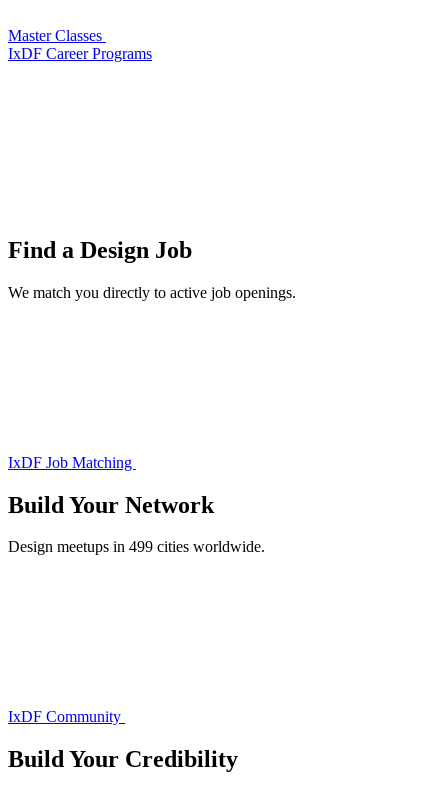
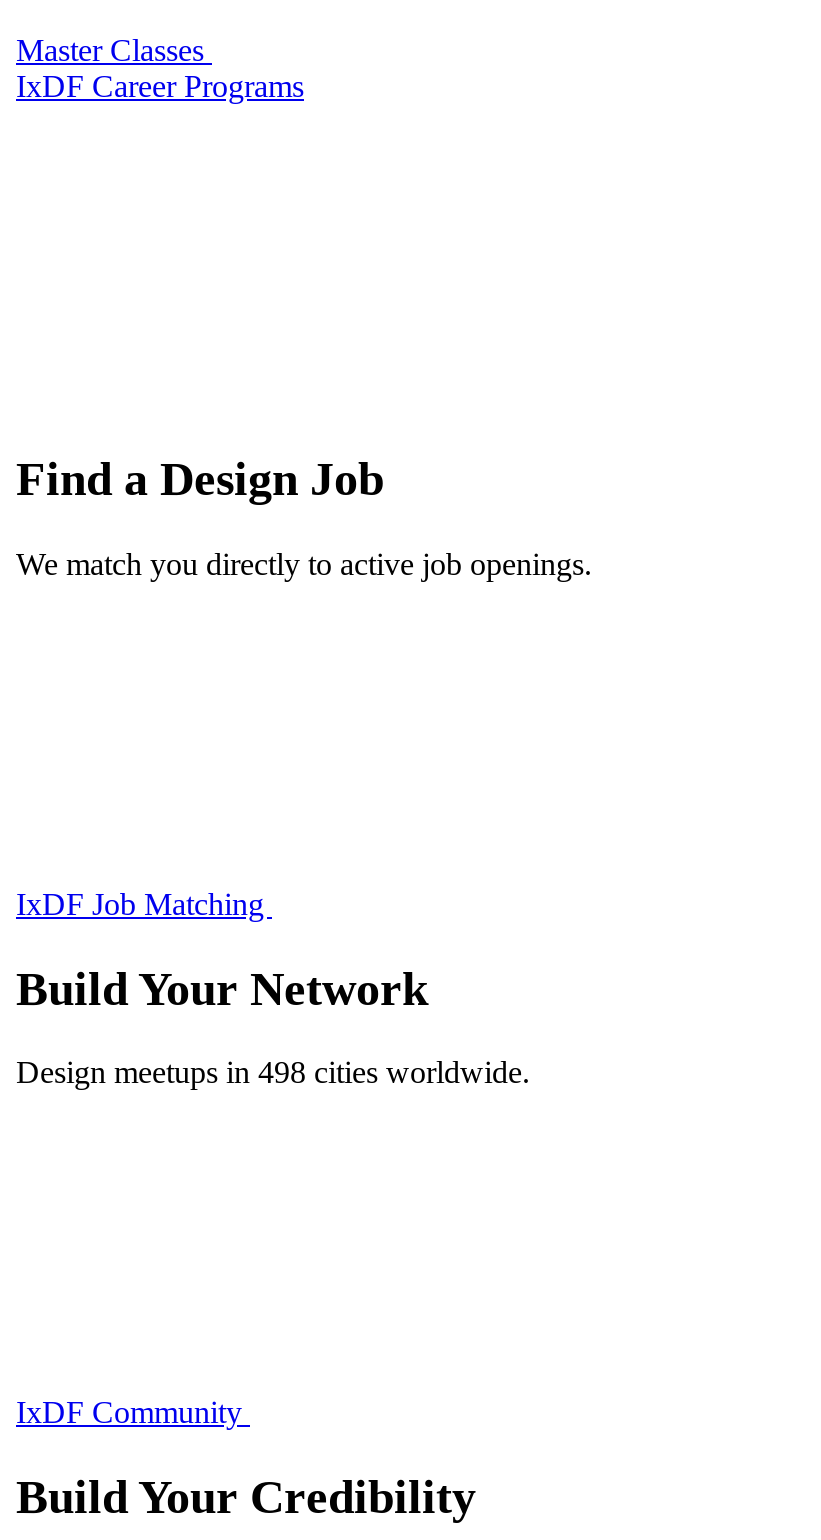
[8,538,265,555] Design meetups in 499 cities worldwide. -> [16,1056,530,1090] Design meetups in 498 cities worldwide.

